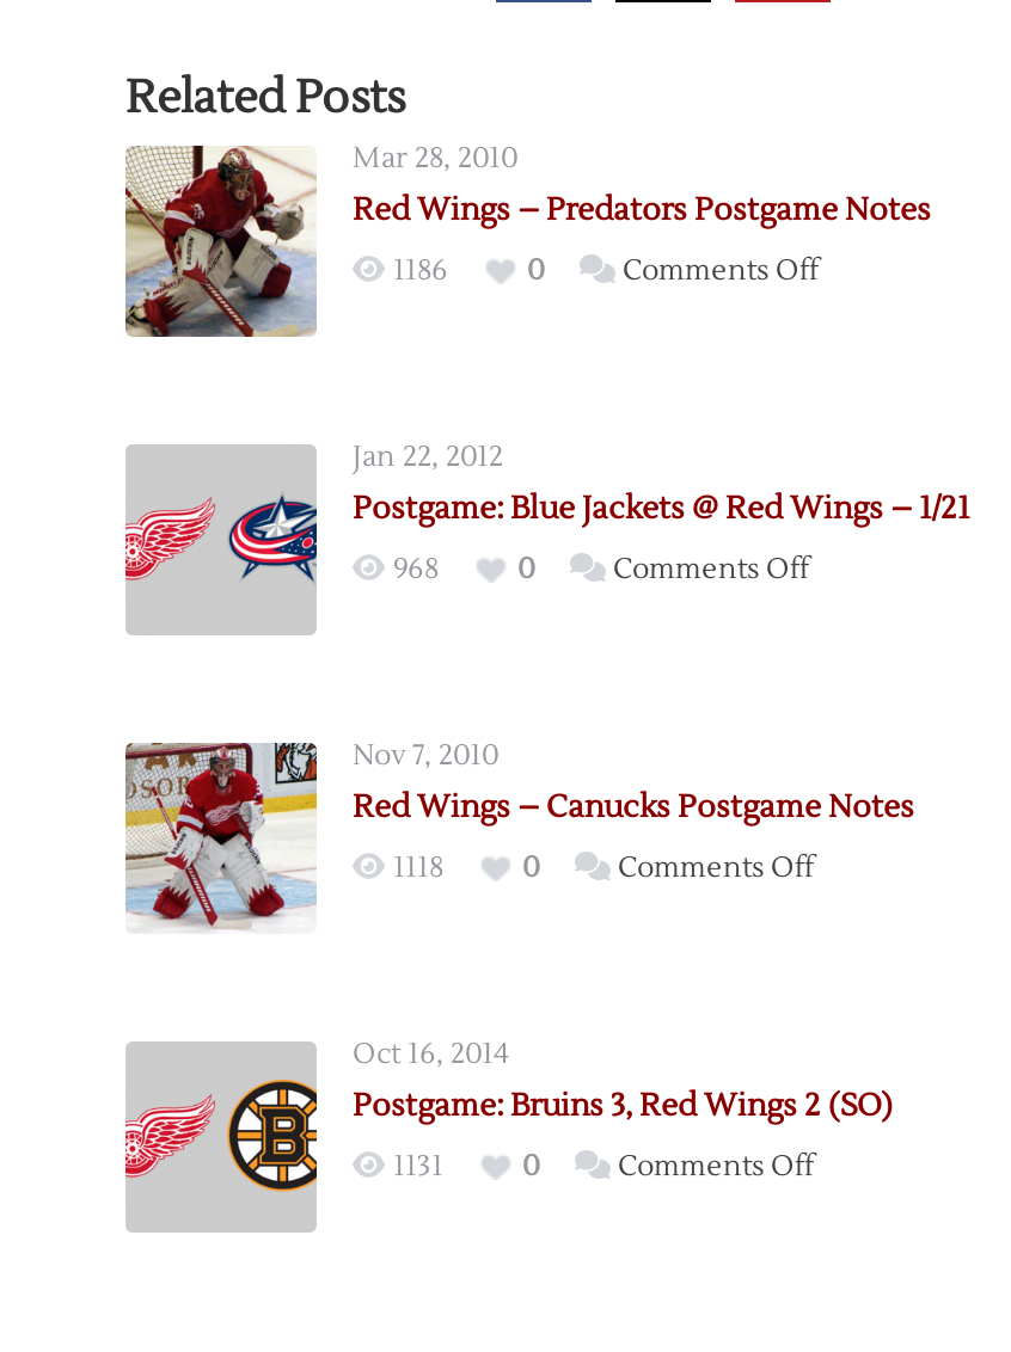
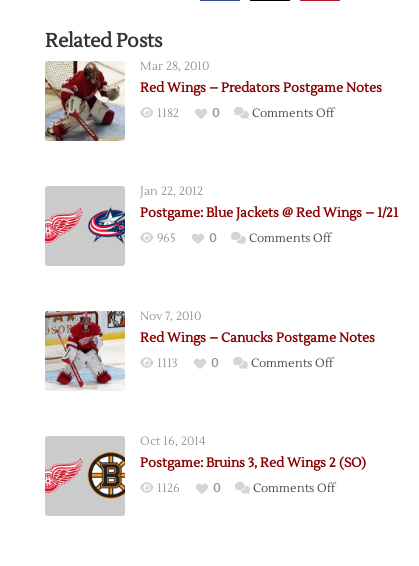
[386,254,448,290] 1186 -> [154,106,179,121] 1182
[386,552,439,588] 968 -> [154,231,176,246] 965
[386,851,443,887] 1118 -> [154,356,178,371] 1113
[386,1149,443,1185] 1131 -> [154,481,180,496] 1126

